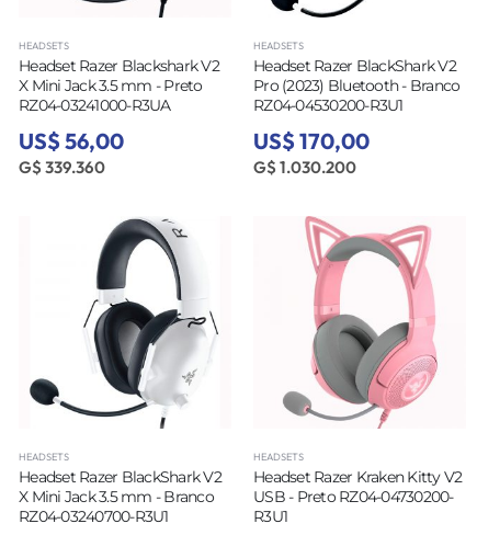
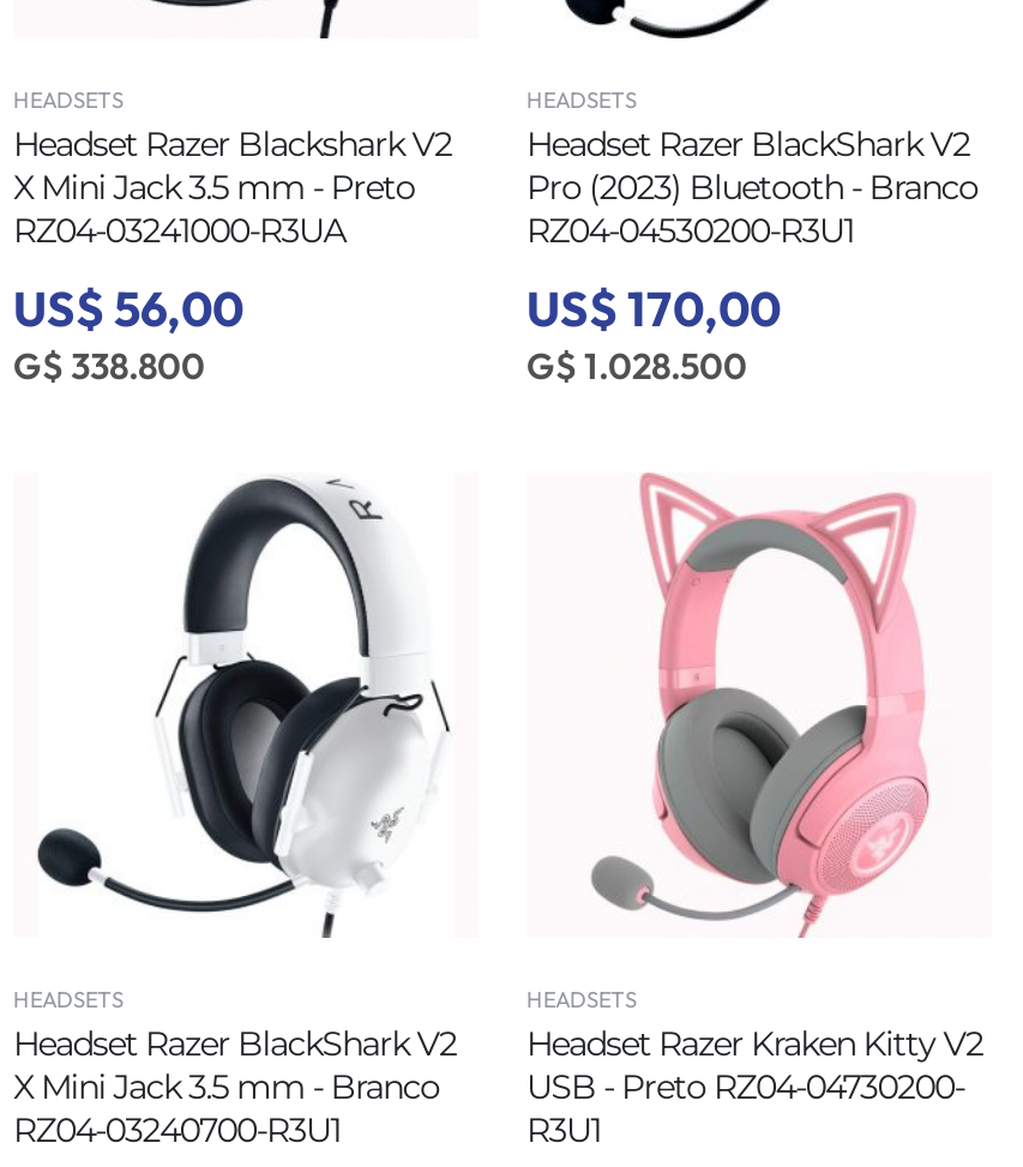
[19,157,105,178] G$ 339.360 -> [13,343,205,389] G$ 338.800
[253,157,356,178] G$ 1.030.200 -> [526,343,747,389] G$ 1.028.500

